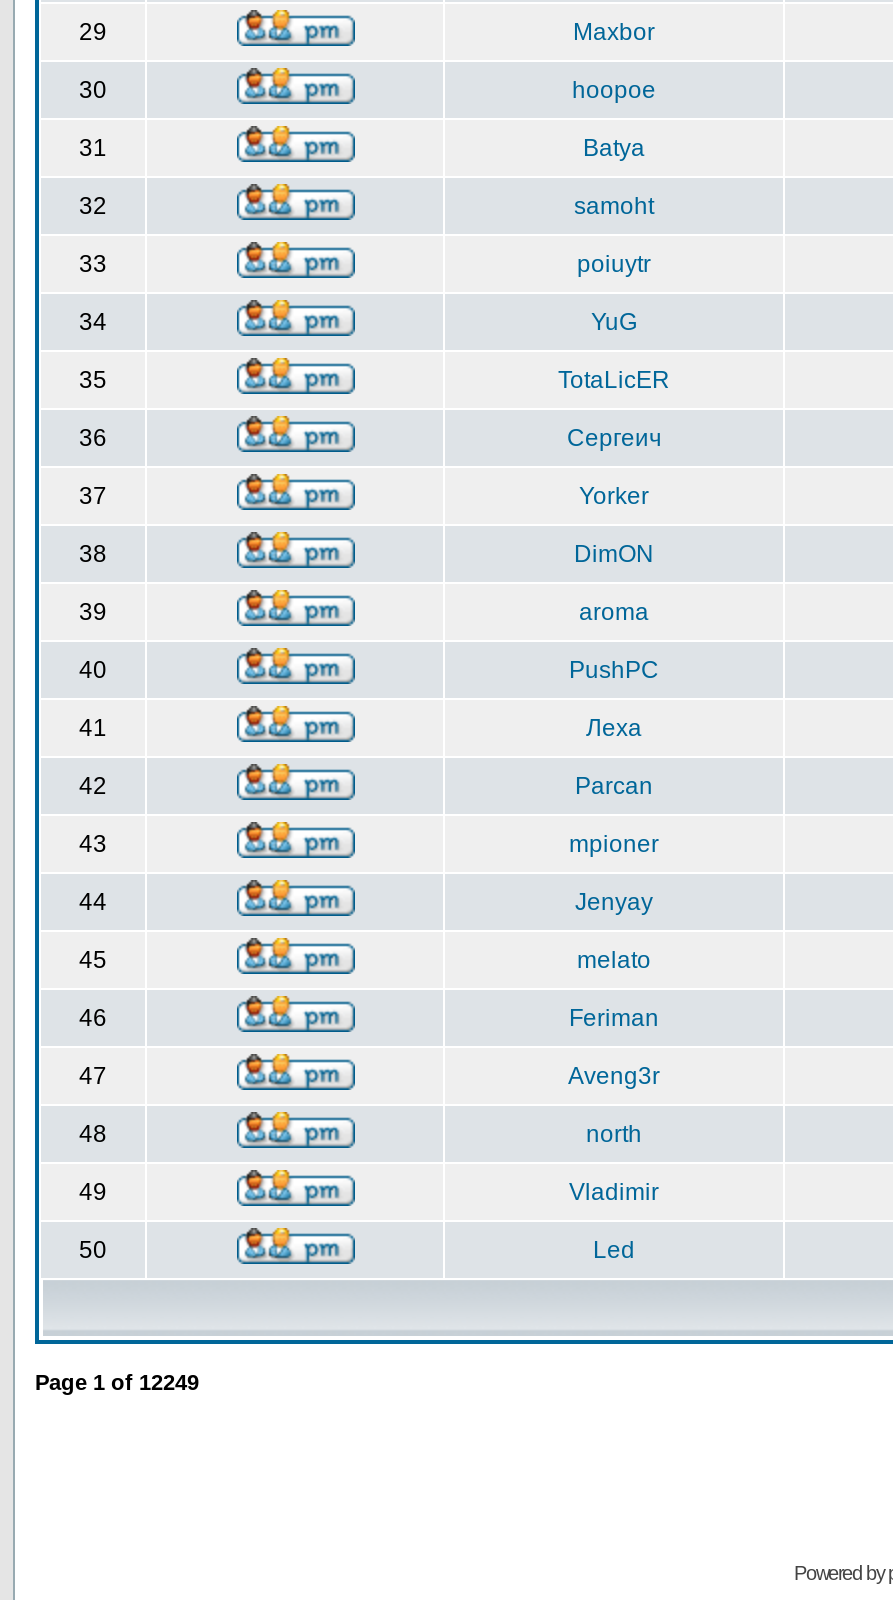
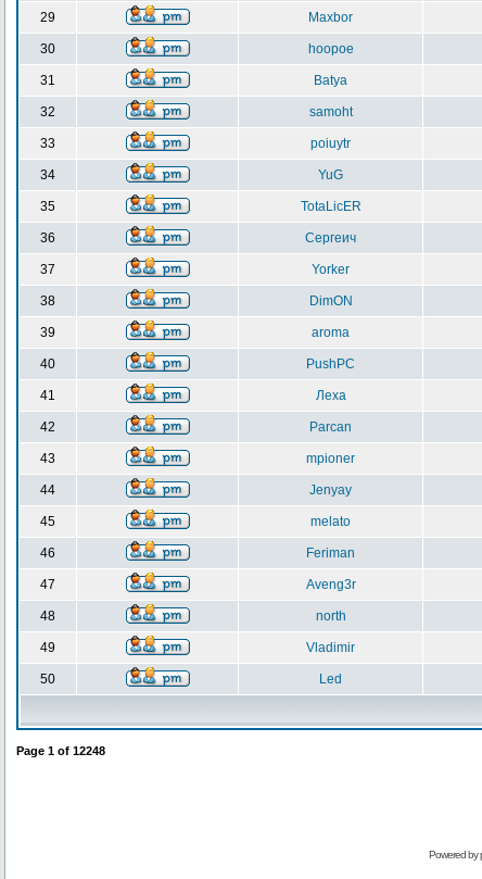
[35,1370,199,1394] Page 1 of 12249 -> [16,744,105,757] Page 1 of 12248

